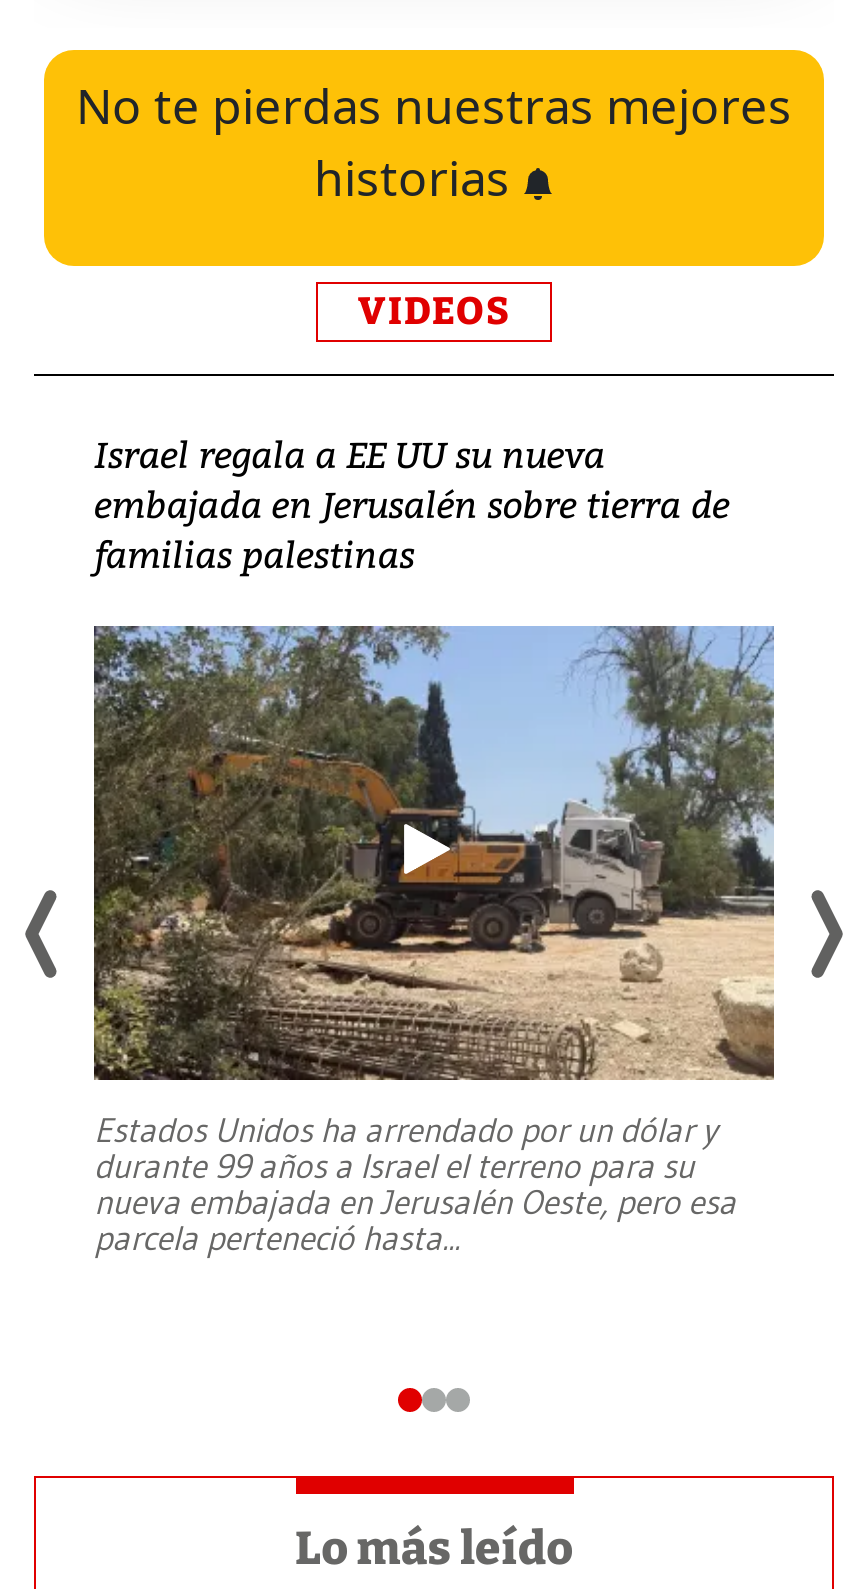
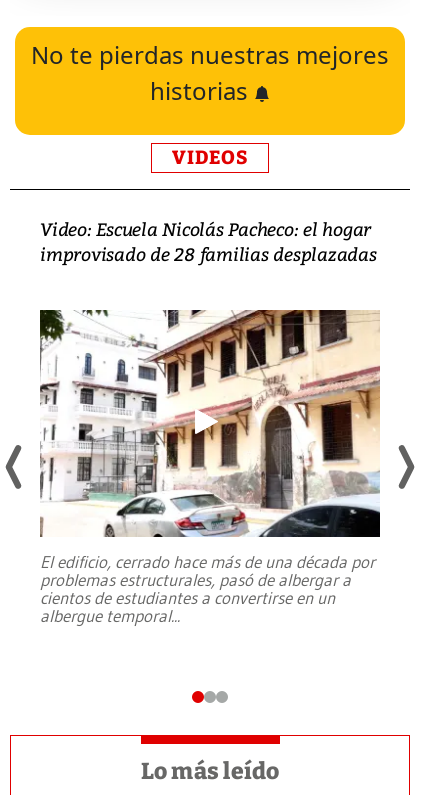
[94,429,730,579] Israel regala a EE UU su nueva | embajada en Jerusalén sobre tierra de | familias palestinas -> [40,216,376,266] Video: Escuela Nicolás Pacheco: el hogar | improvisado de 28 familias desplazadas
[92,624,776,1258] [image] | Estados Unidos ha arrendado por un dólar y | durante 99 años a Israel el terreno para su | nueva embajada en Jerusalén Oeste, pero esa | parcela perteneció hasta... -> [40,309,381,626] [image] | El edificio, cerrado hace más de una década por | problemas estructurales, pasó de albergar a | cientos de estudiantes a convertirse en un | albergue temporal...

